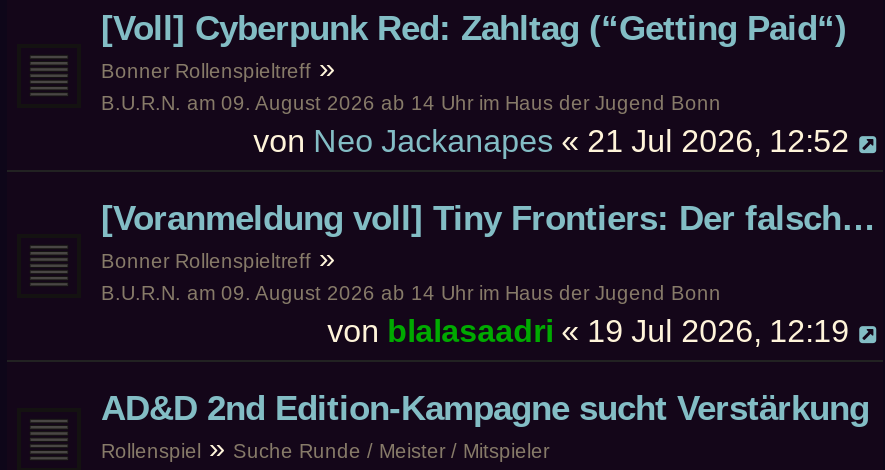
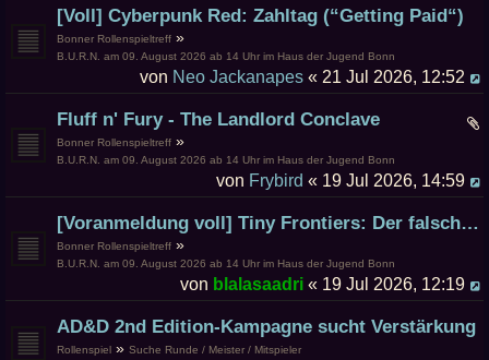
none -> [57,108,470,190] Fluff n' Fury - The Landlord Conclave | Bonner Rollenspieltreff» | B.U.R.N. am 09. August 2026 ab 14 Uhr im Haus der Jugend Bonn | von Frybird « 19 Jul 2026, 14:59

